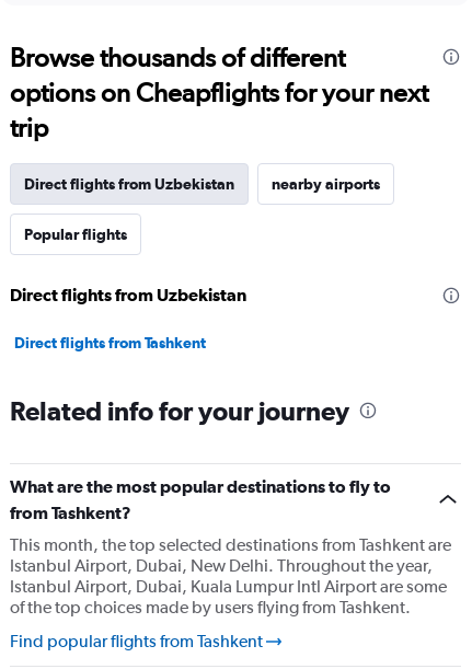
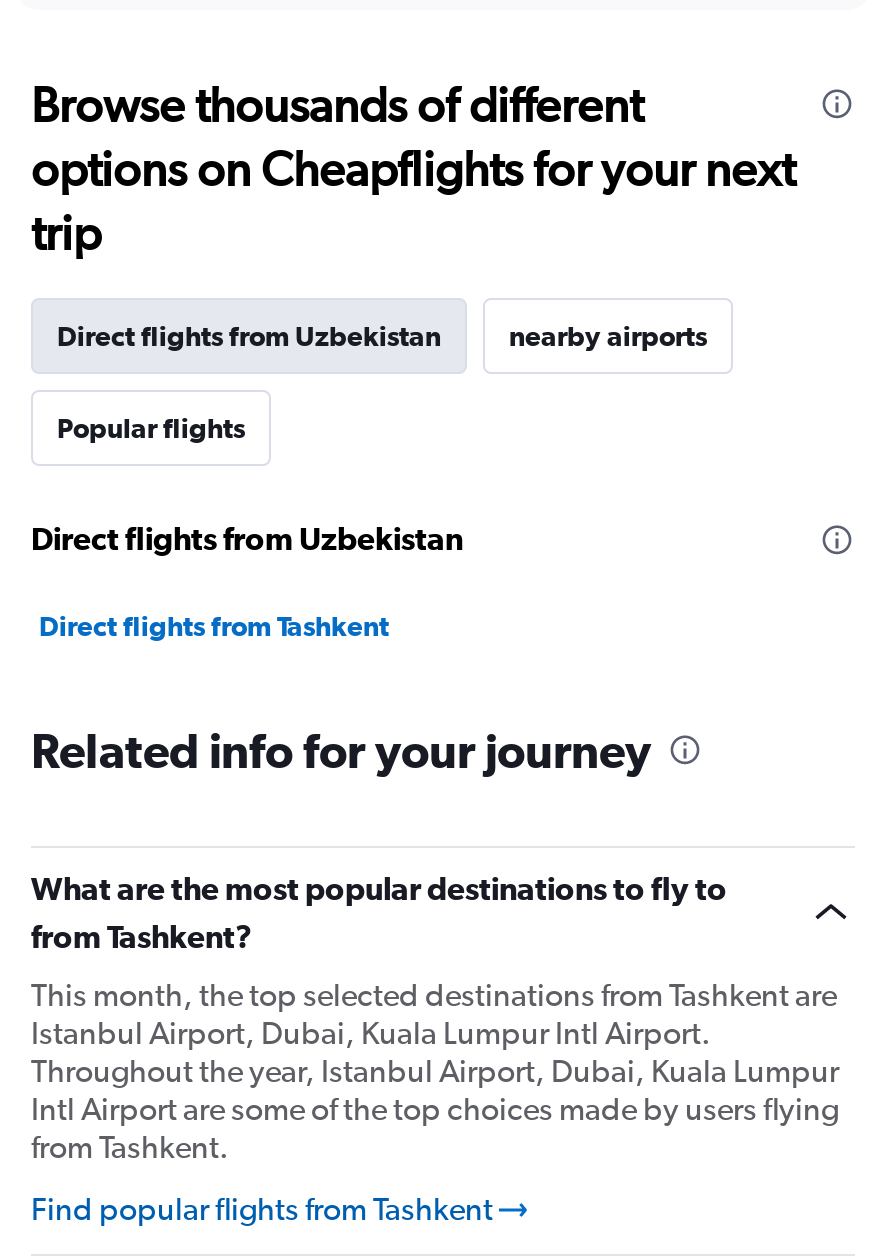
[10,555,447,618] Istanbul Airport, Dubai, New Delhi. Throughout the year, | Istanbul Airport, Dubai, Kuala Lumpur Intl Airport are some | of the top choices made by users flying from Tashkent. -> [31,1014,839,1166] Istanbul Airport, Dubai, Kuala Lumpur Intl Airport. | Throughout the year, Istanbul Airport, Dubai, Kuala Lumpur | Intl Airport are some of the top choices made by users flying | from Tashkent.

